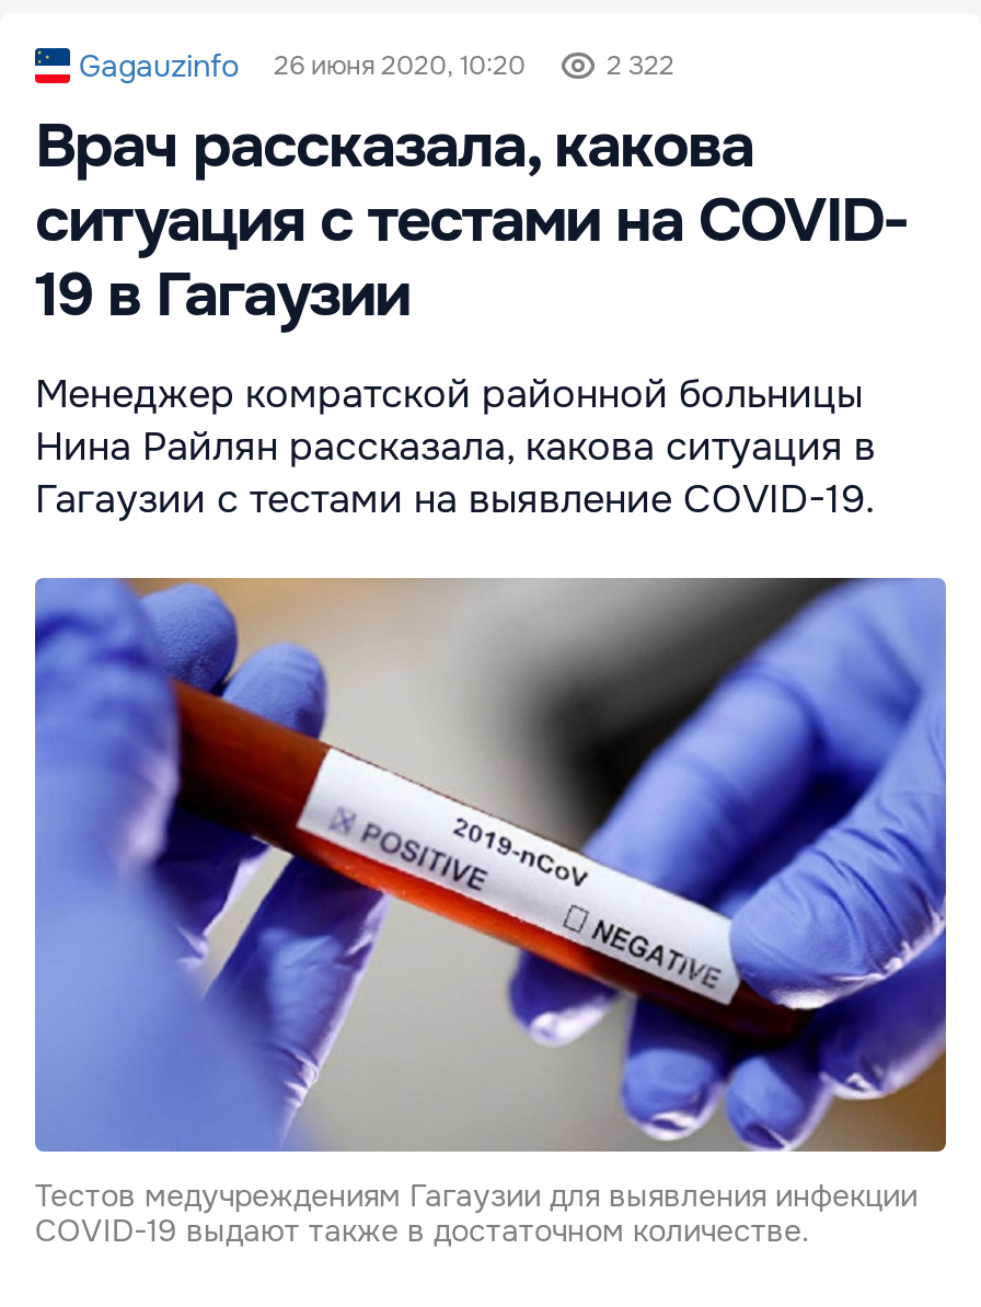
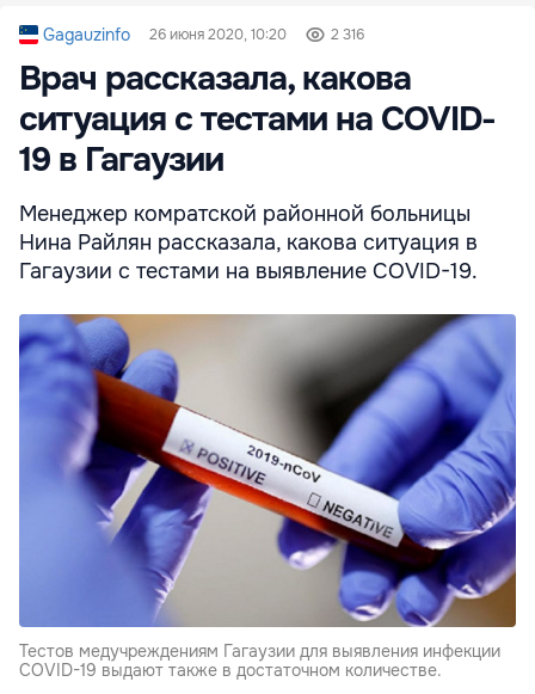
[607,49,674,84] 2 322 -> [331,25,364,45] 2 316

